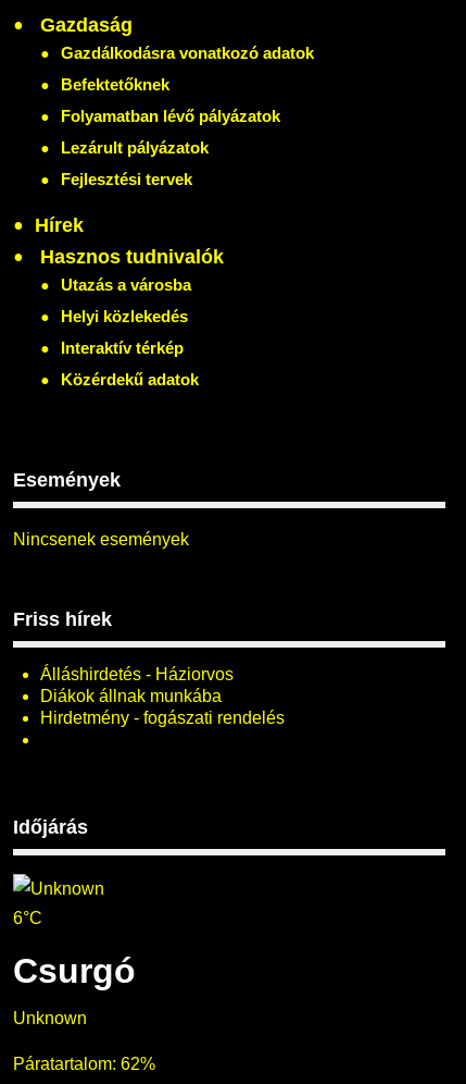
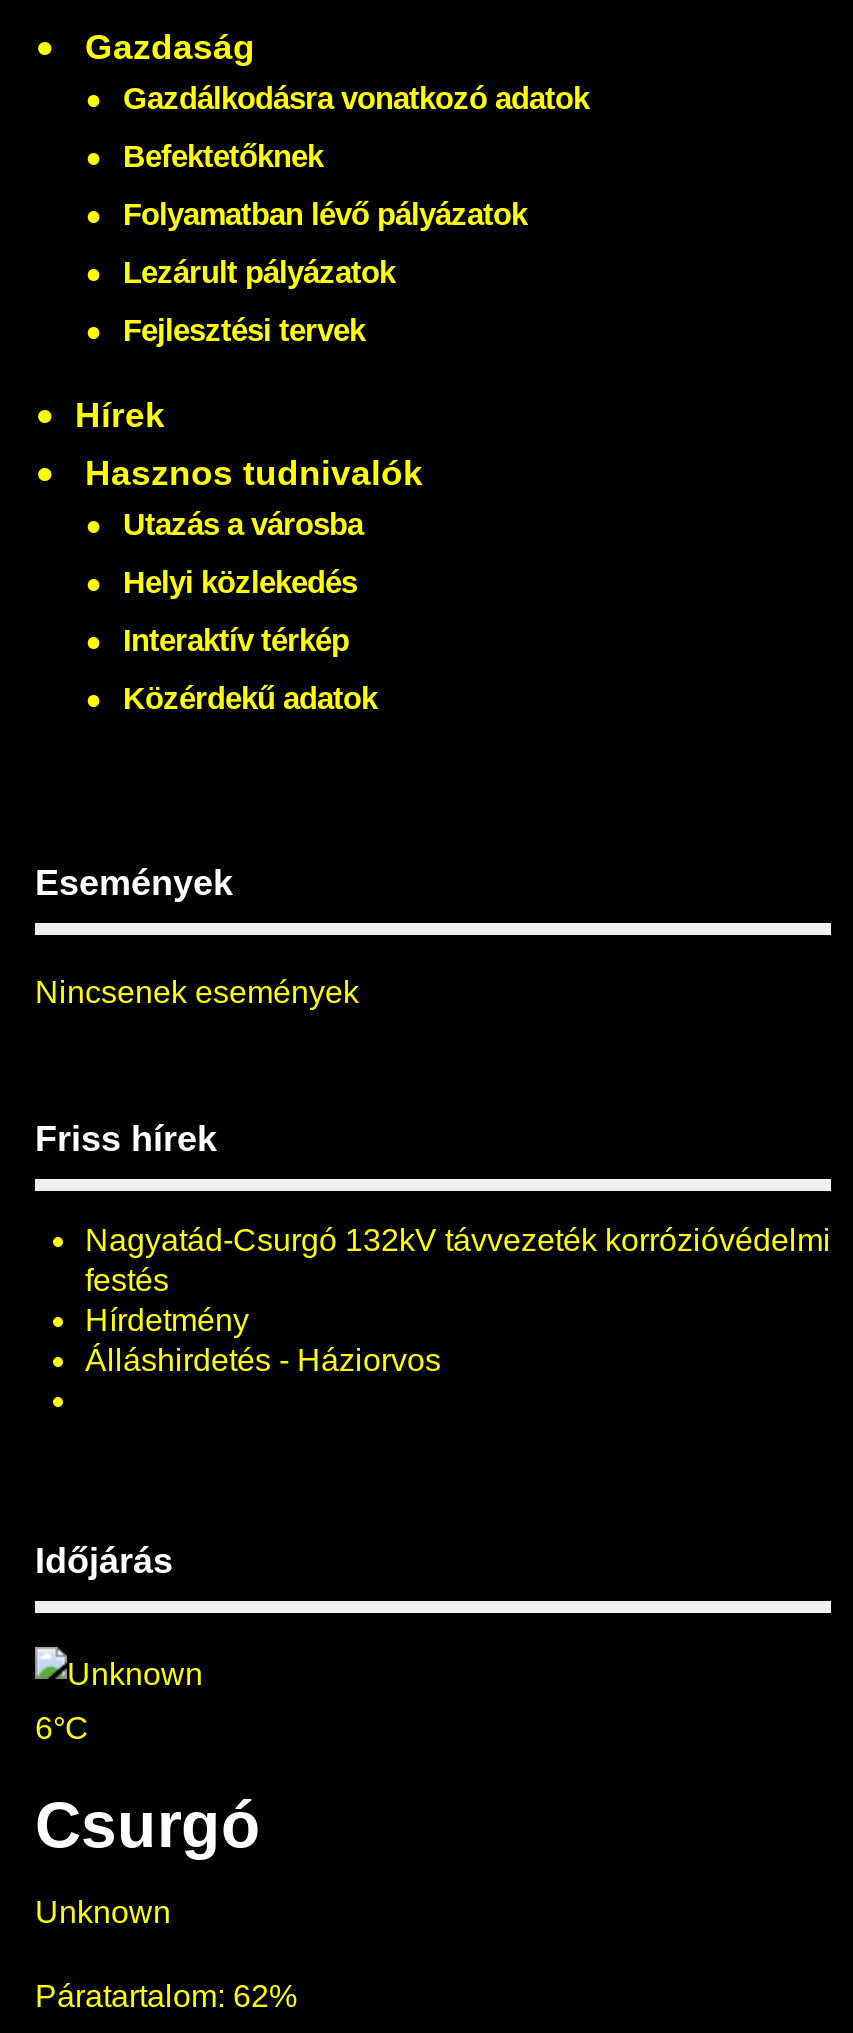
none -> [85,1223,831,1337] Nagyatád-Csurgó 132kV távvezeték korrózióvédelmi | festés | Hírdetmény
moved [40,665,234,684] -> [85,1343,441,1377]: Álláshirdetés - Háziorvos
[40,687,285,727] Diákok állnak munkába | Hirdetmény - fogászati rendelés -> none

